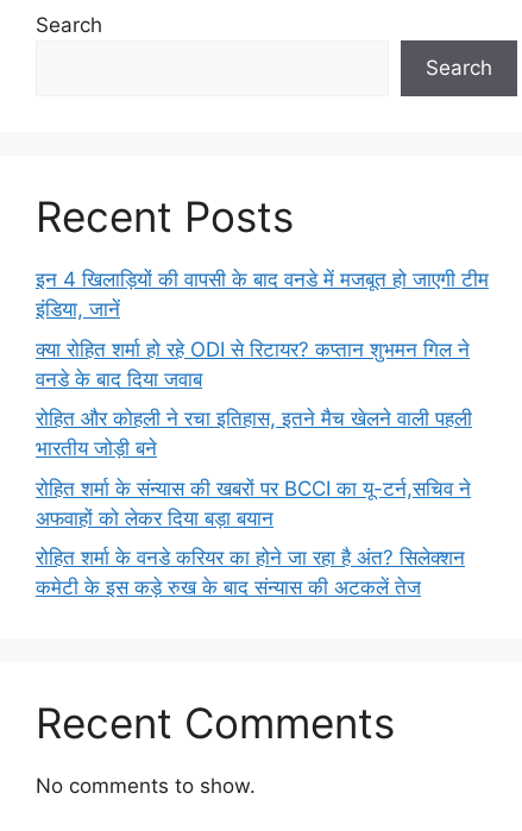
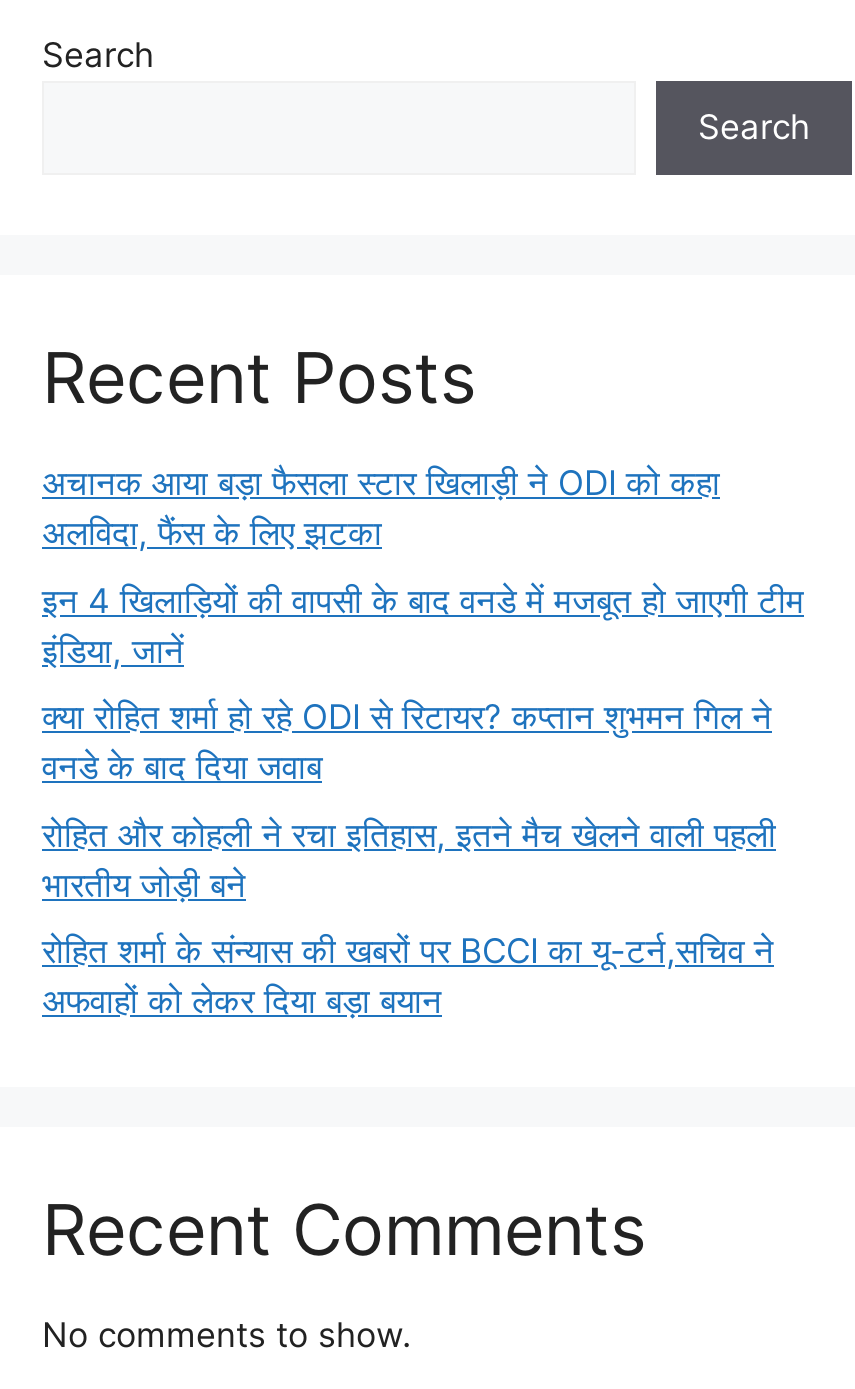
none -> [42,463,720,553] अचानक आया बड़ा फैसला स्टार खिलाड़ी ने ODI को कहा | अलविदा, फैंस के लिए झटका
moved [36,267,489,530] -> [42,580,804,1021]: इन 4 खिलाड़ियों की वापसी के बाद वनडे में मजबूत हो जाएगी टीम | इंडिया, जानें | क्या रोहित शर्मा हो रहे ODI से रिटायर? कप्तान शुभमन गिल ने | वनडे के बाद दिया जवाब | रोहित और कोहली ने रचा इतिहास, इतने मैच खेलने वाली पहली | भारतीय जोड़ी बने | रोहित शर्मा के संन्यास की खबरों पर BCCI का यू-टर्न,सचिव ने | अफवाहों को लेकर दिया बड़ा बयान
[36,546,465,599] रोहित शर्मा के वनडे करियर का होने जा रहा है अंत? सिलेक्शन | कमेटी के इस कड़े रुख के बाद संन्यास की अटकलें तेज -> none

